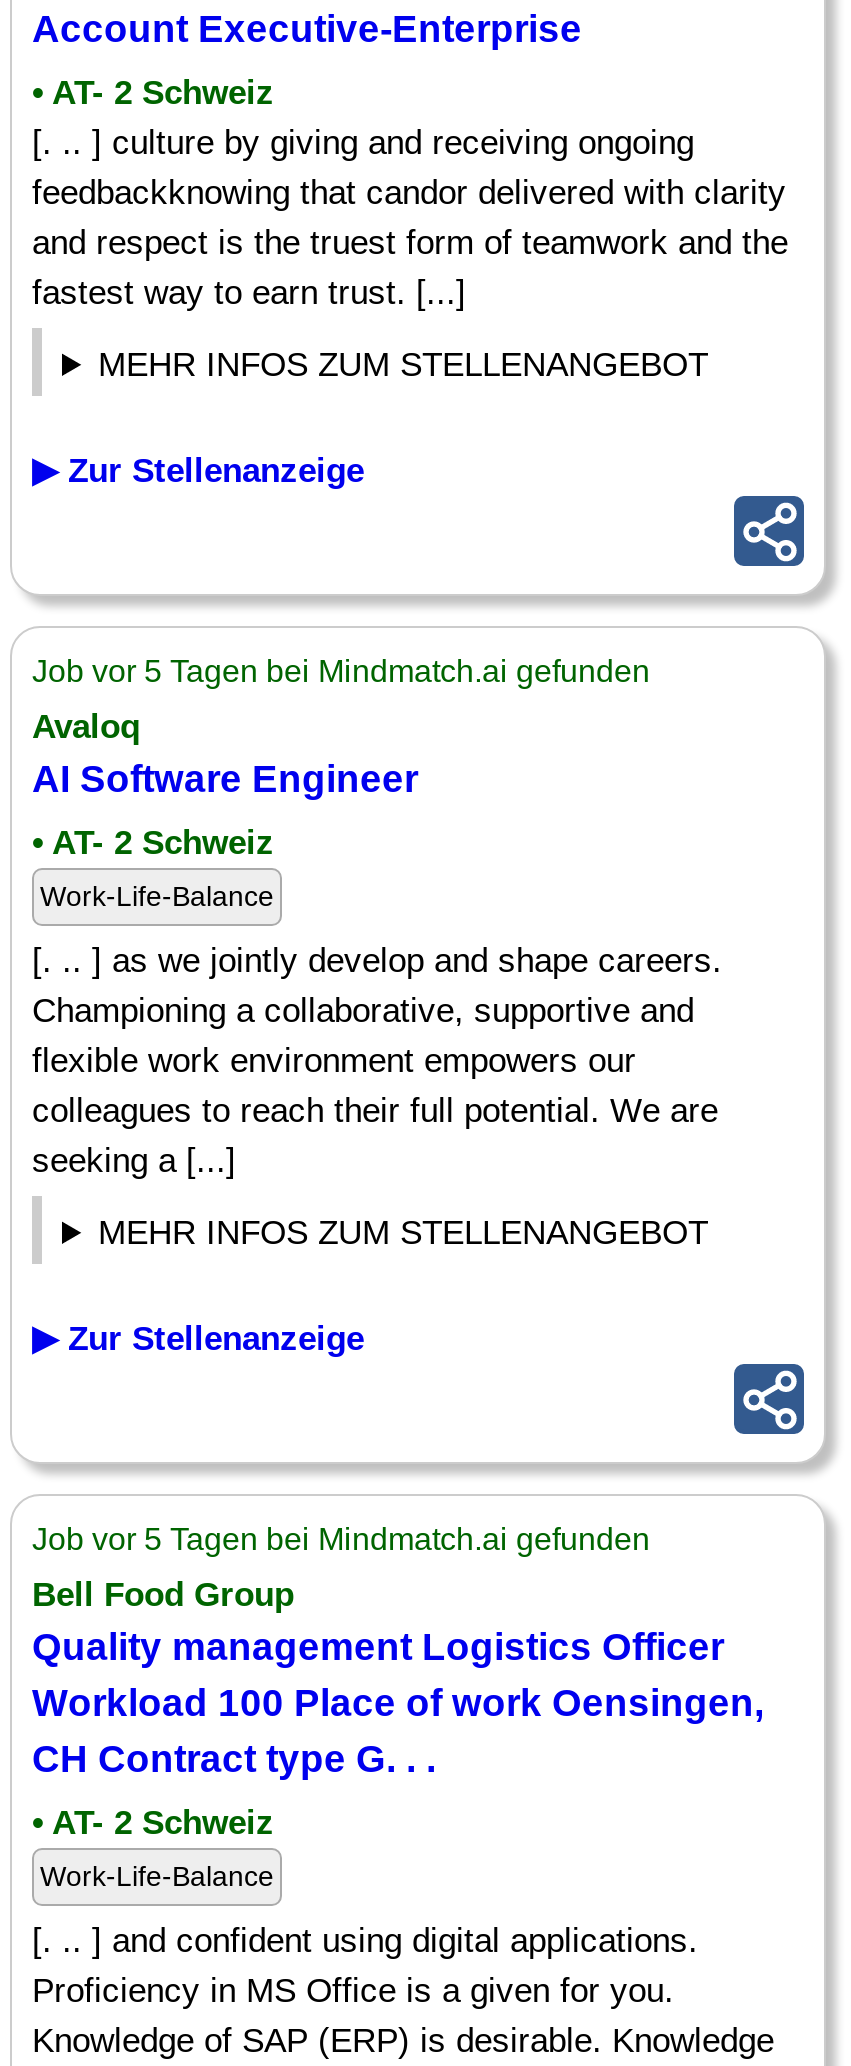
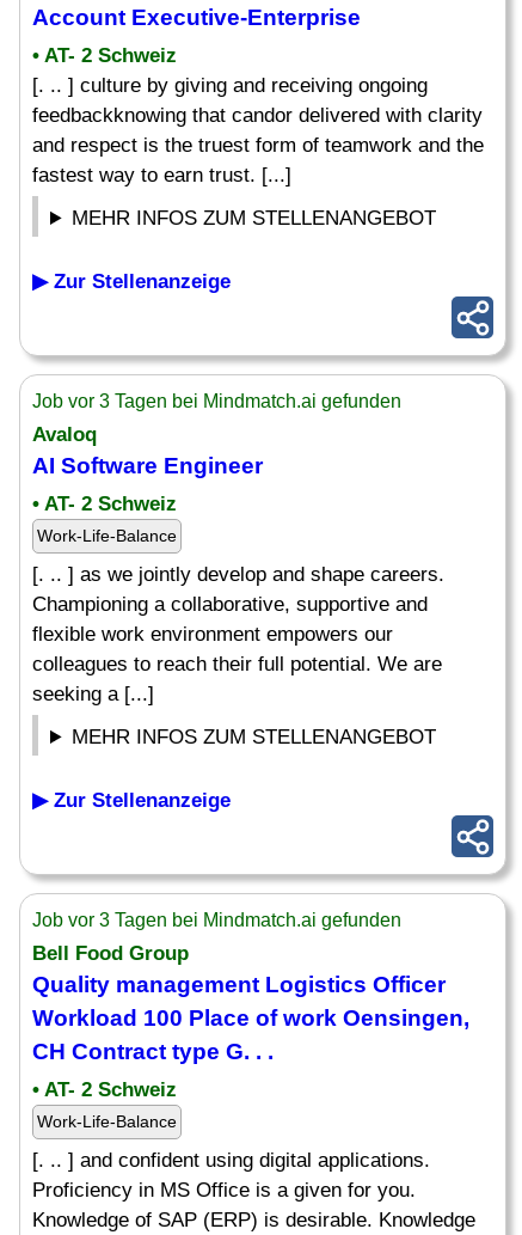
[32,654,650,688] Job vor 5 Tagen bei Mindmatch.ai gefunden -> [32,391,401,411] Job vor 3 Tagen bei Mindmatch.ai gefunden
[32,1522,650,1556] Job vor 5 Tagen bei Mindmatch.ai gefunden -> [32,910,401,930] Job vor 3 Tagen bei Mindmatch.ai gefunden

